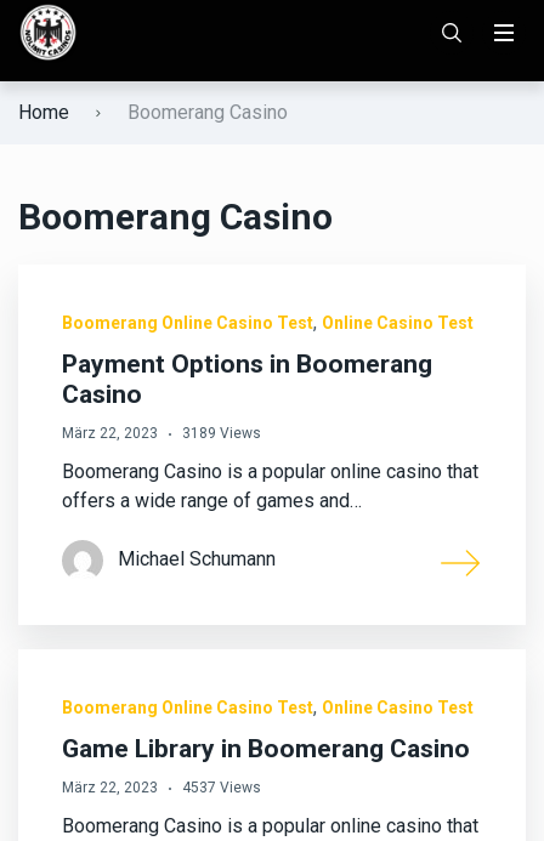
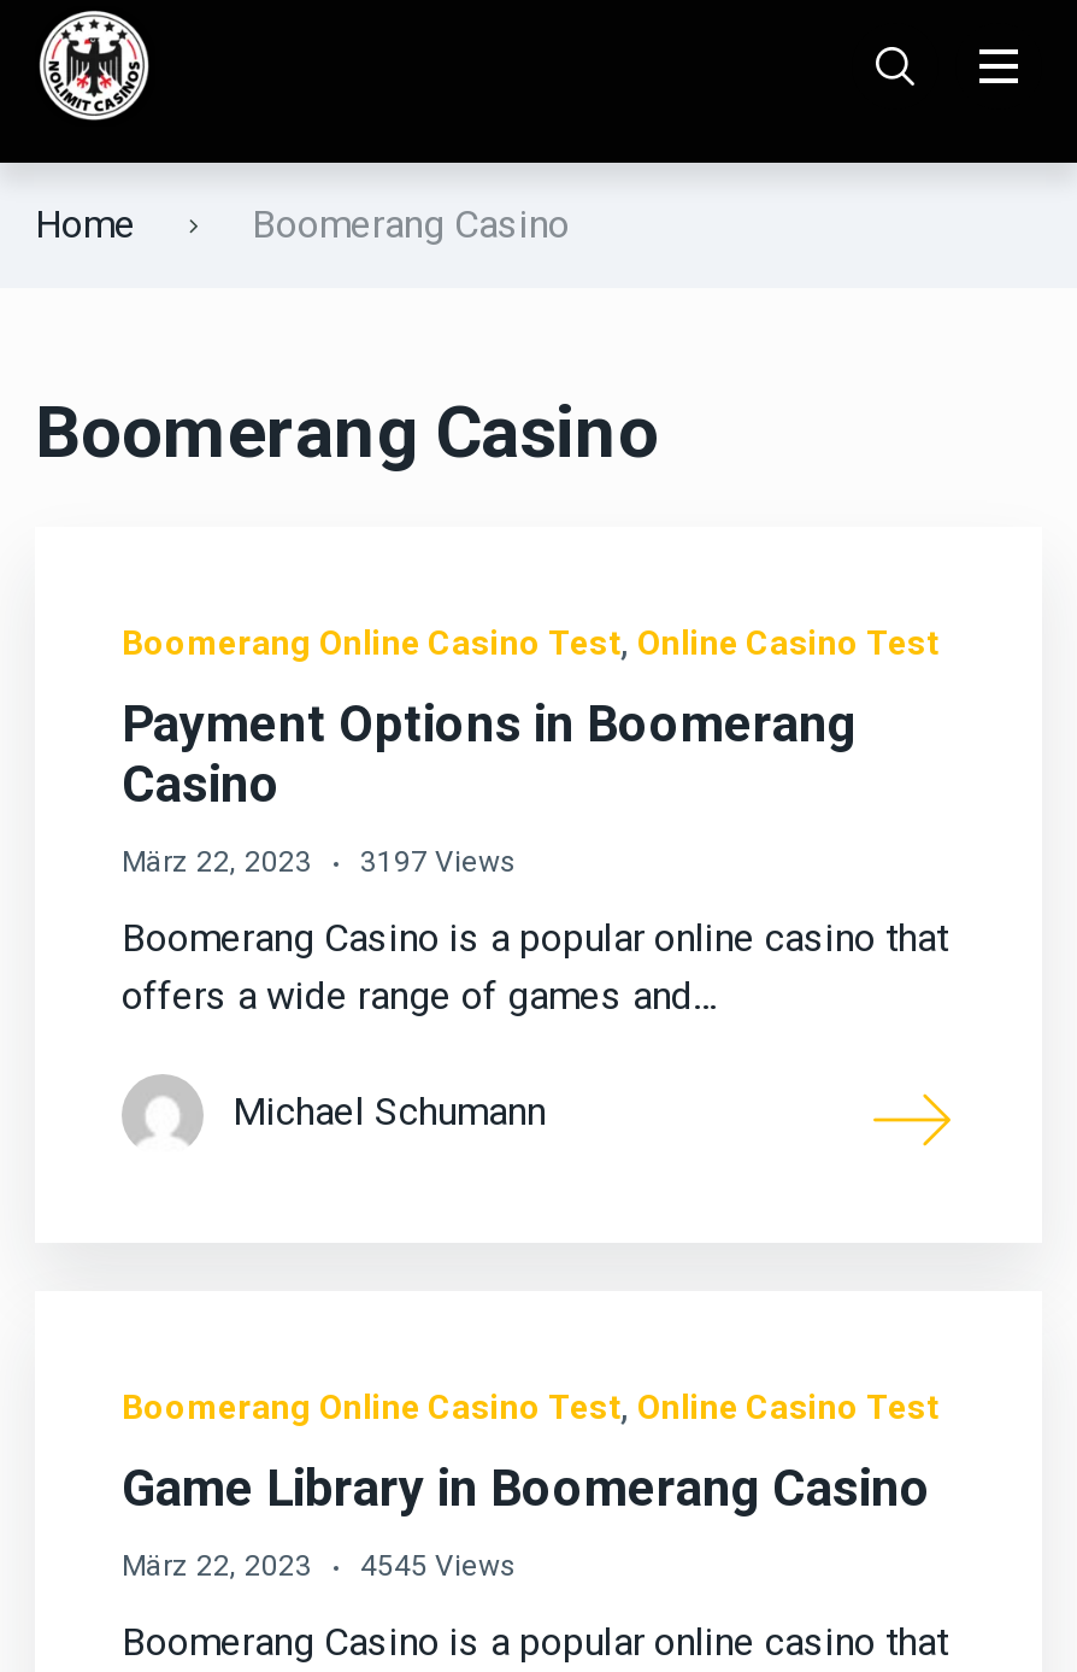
[62,425,261,442] März 22, 2023 3189 Views -> [122,845,517,879] März 22, 2023 3197 Views
[62,779,261,796] März 22, 2023 4537 Views -> [122,1549,517,1583] März 22, 2023 4545 Views

